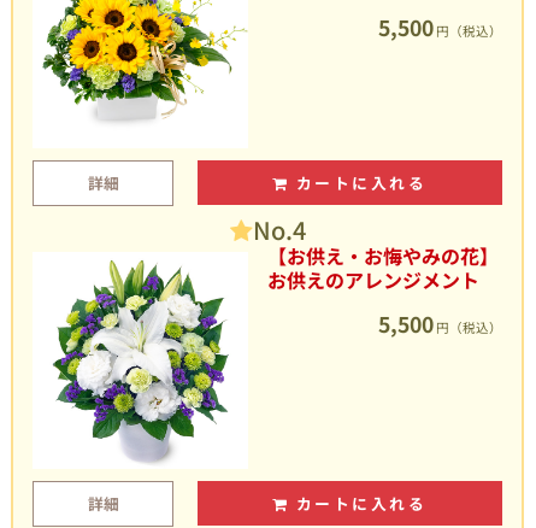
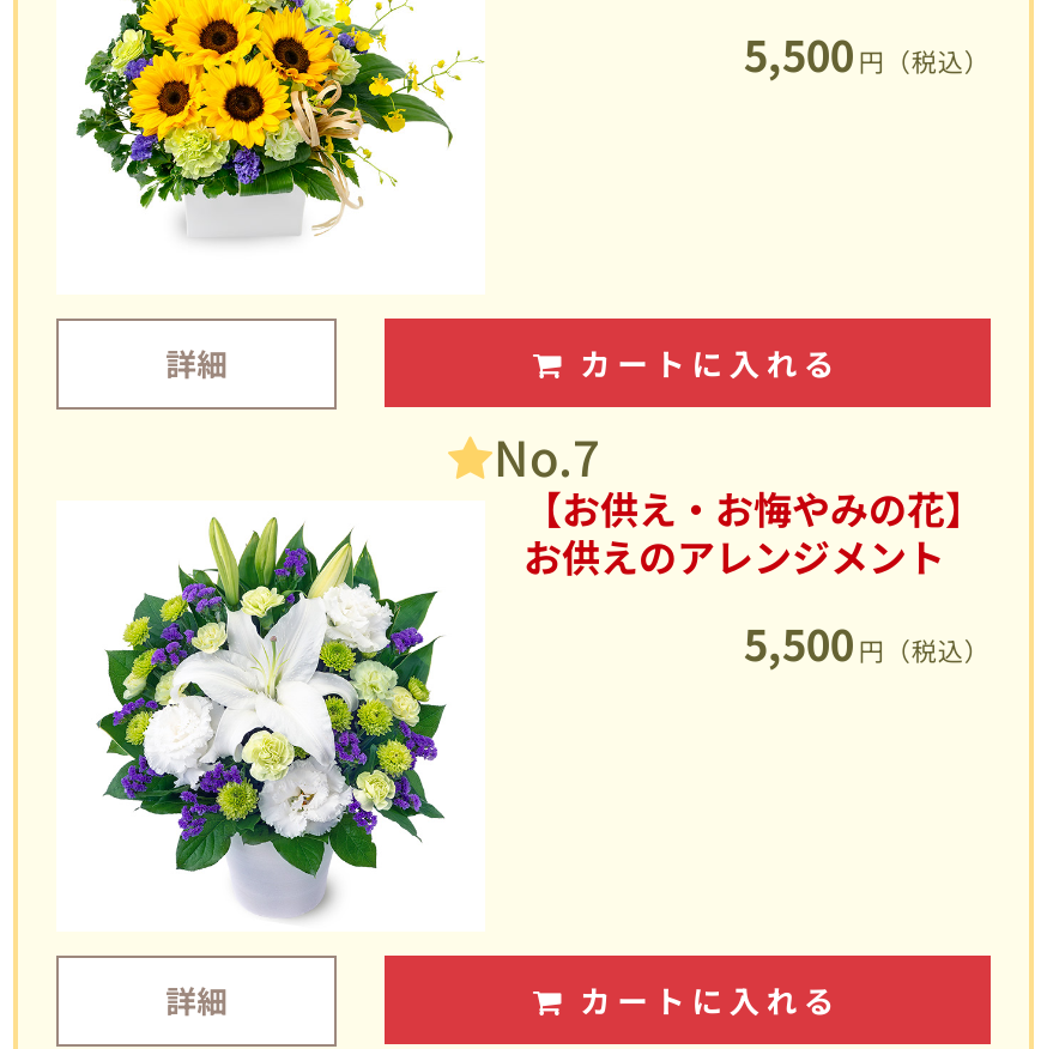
[252,212,305,247] No.4 -> [494,421,599,490] No.7

